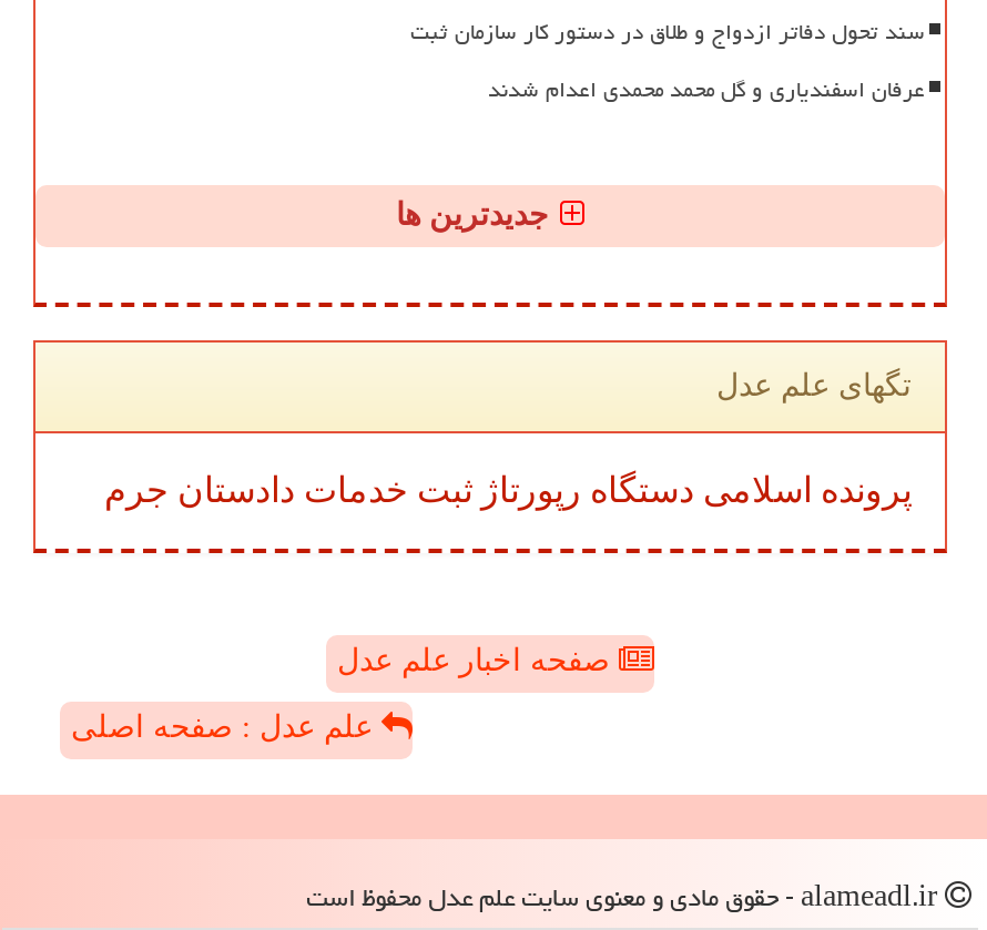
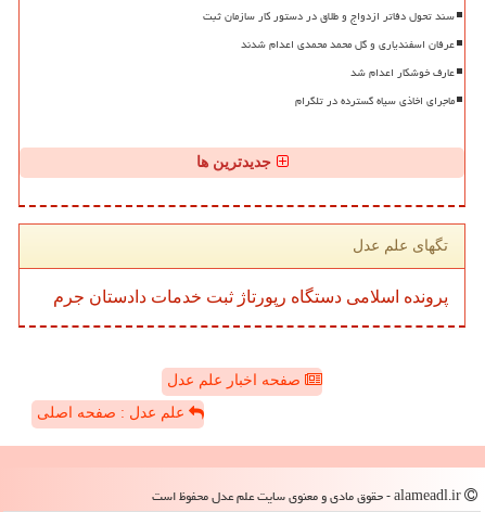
none -> [295,62,455,112] عارف خوشکار اعدام شد | ماجرای اخاذی سیاه گسترده در تلگرام

